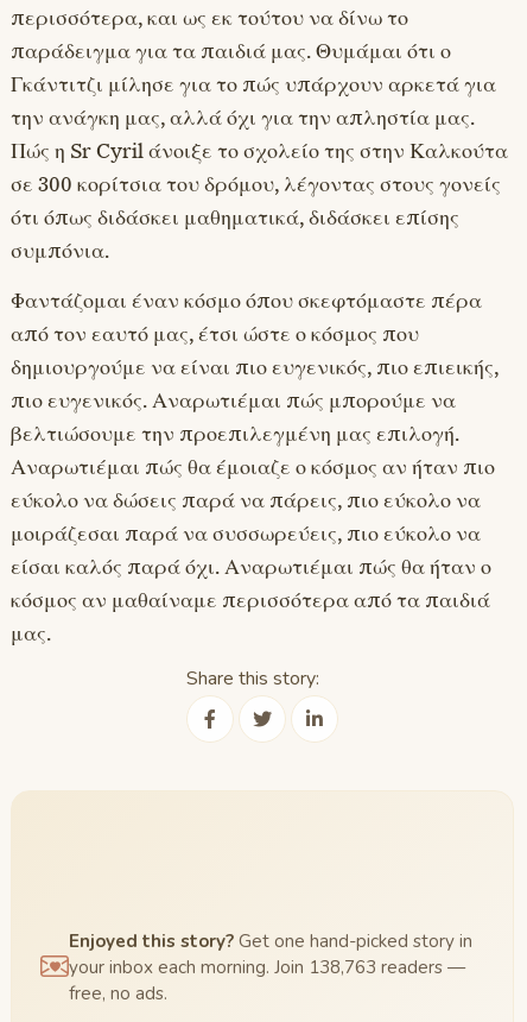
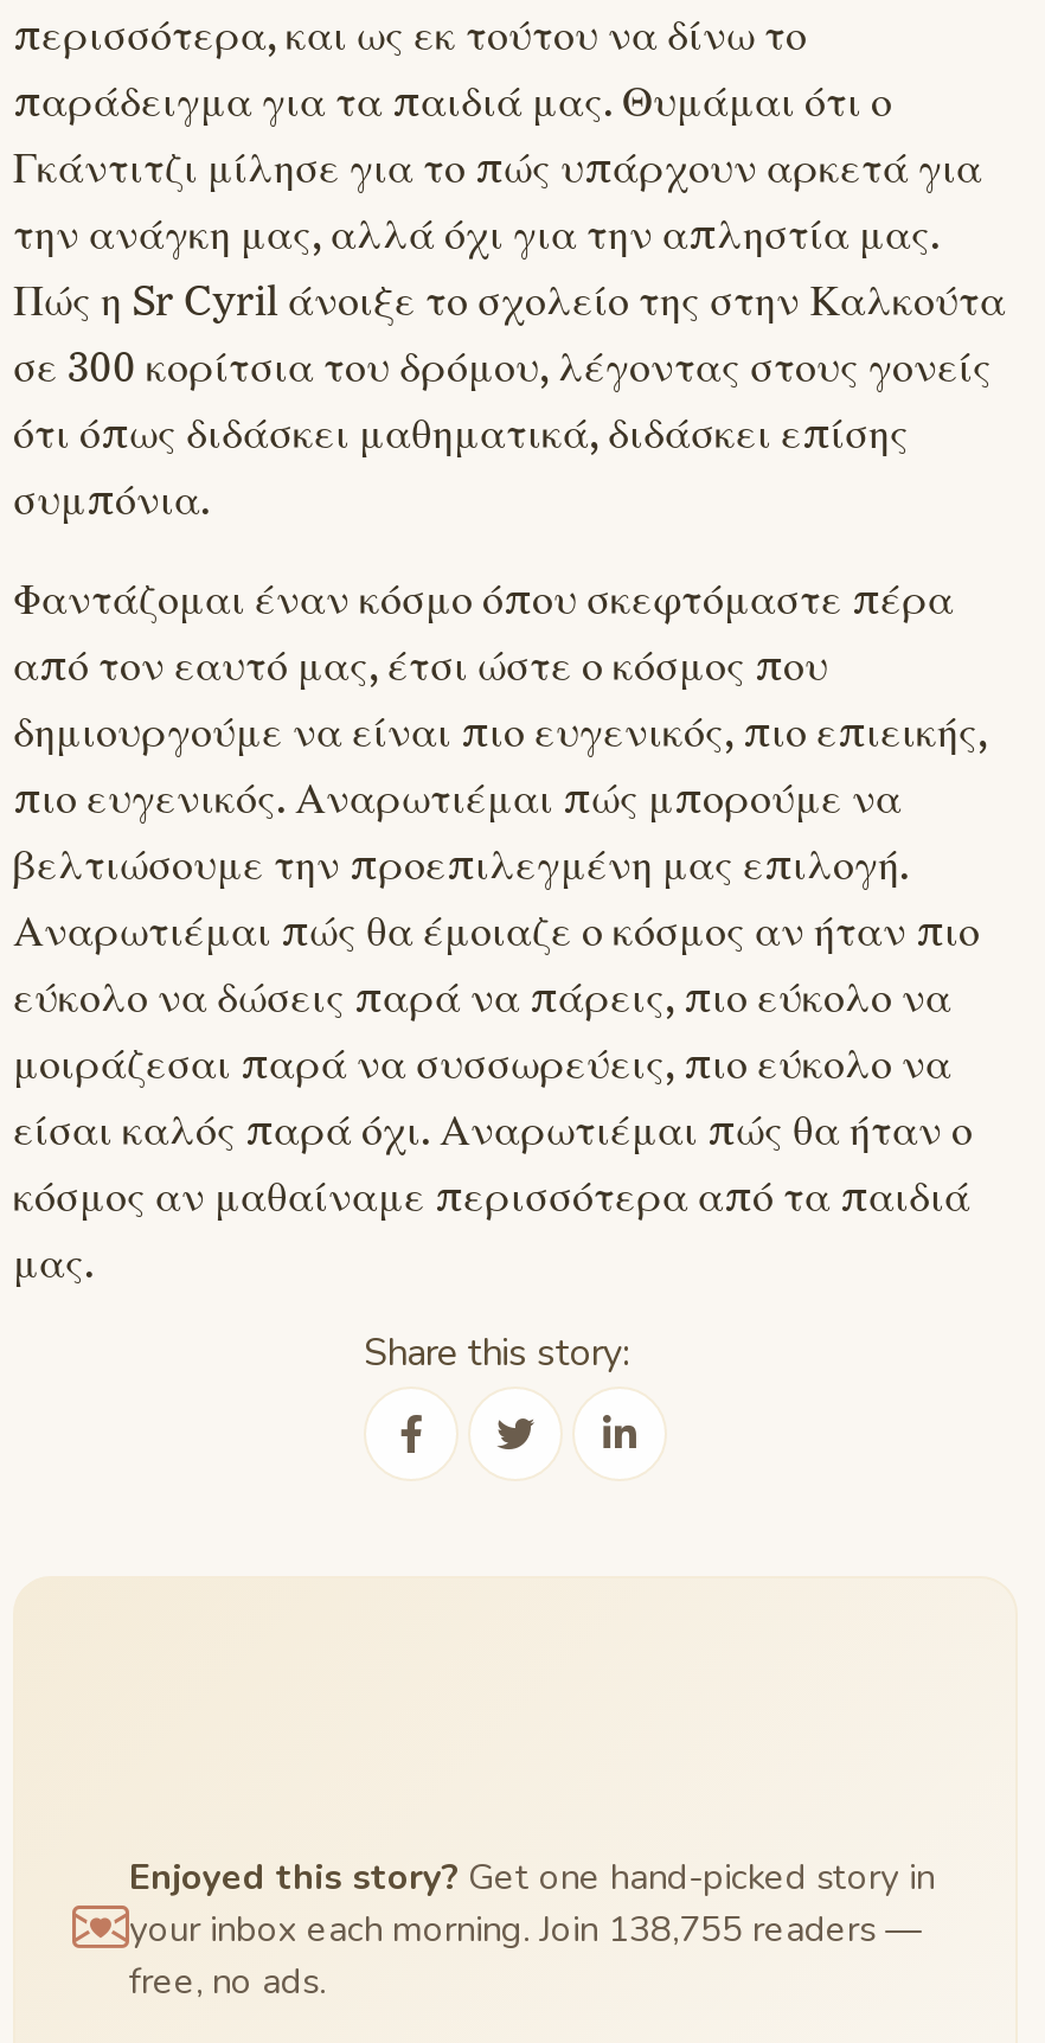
[69,956,465,980] your inbox each morning. Join 138,763 readers — -> [129,1906,921,1954] your inbox each morning. Join 138,755 readers —

